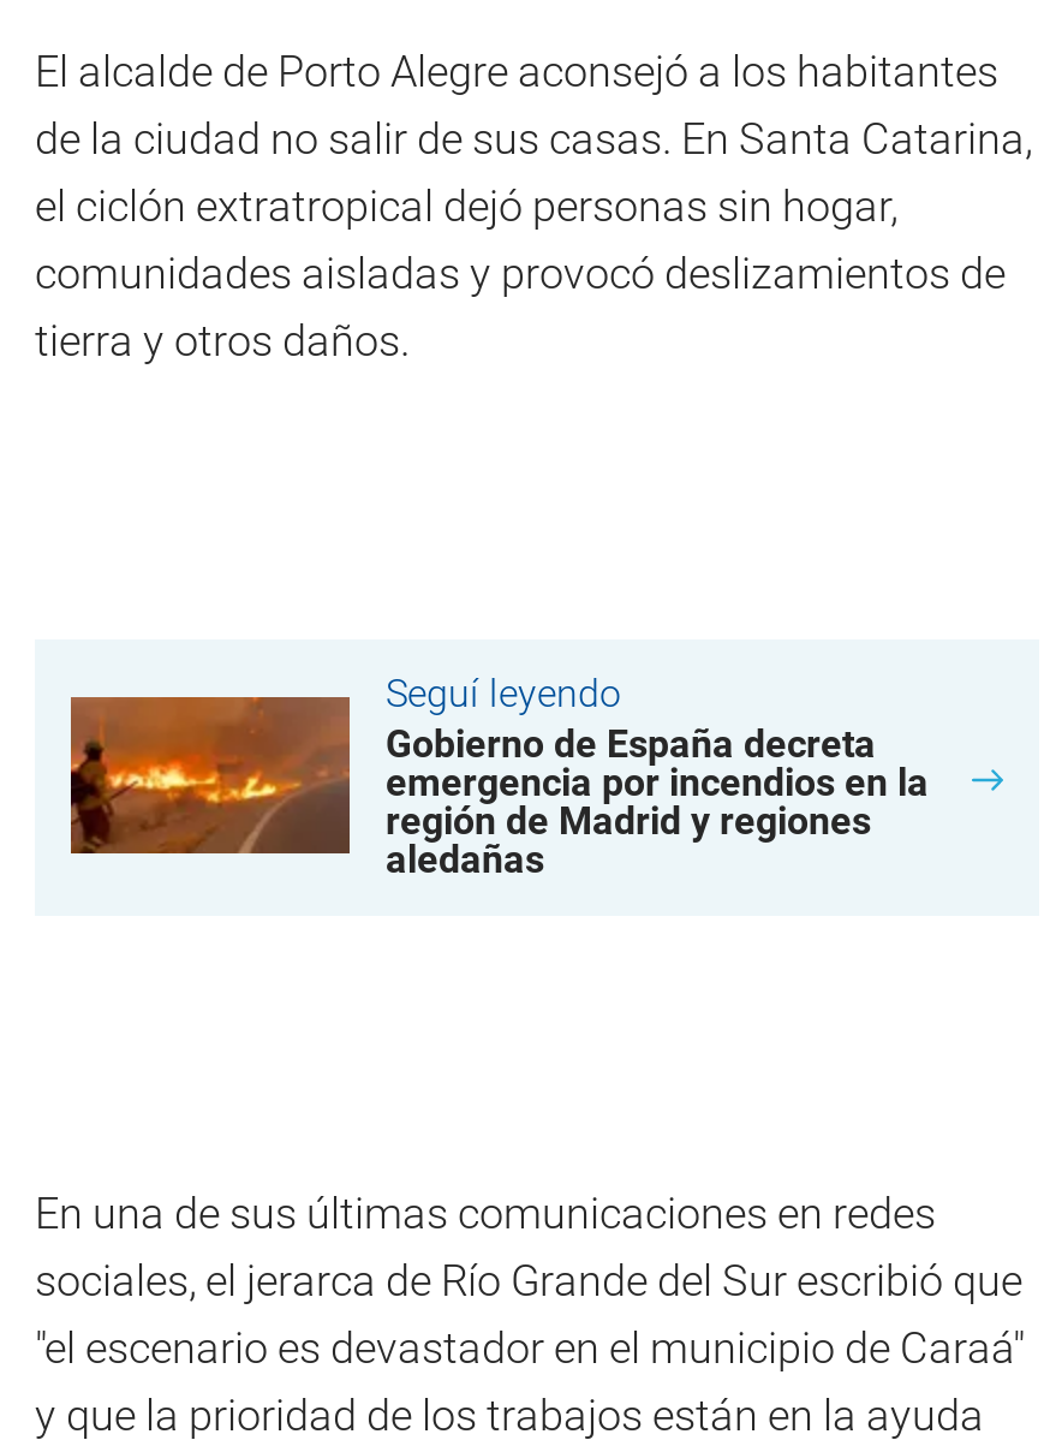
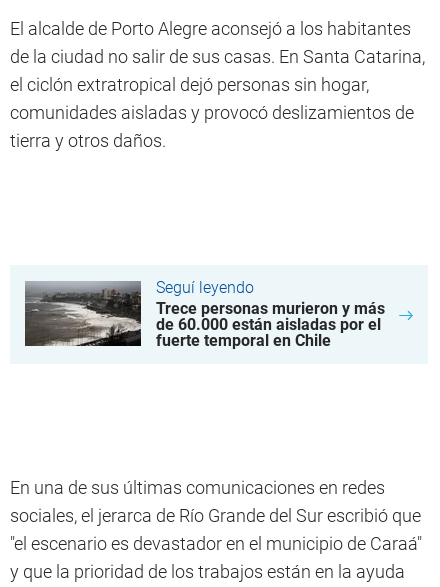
[68,678,929,882] [image] | Gobierno de España decreta | emergencia por incendios en la | región de Madrid y regiones | aledañas -> [24,280,385,350] [image] | Trece personas murieron y más | de 60.000 están aisladas por el | fuerte temporal en Chile

